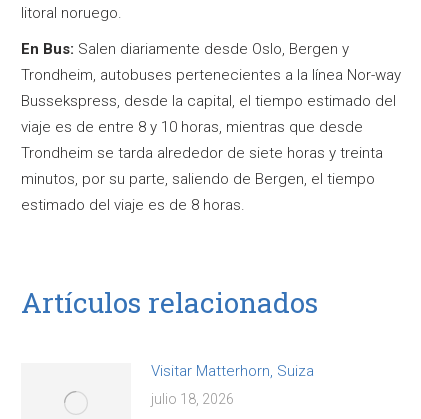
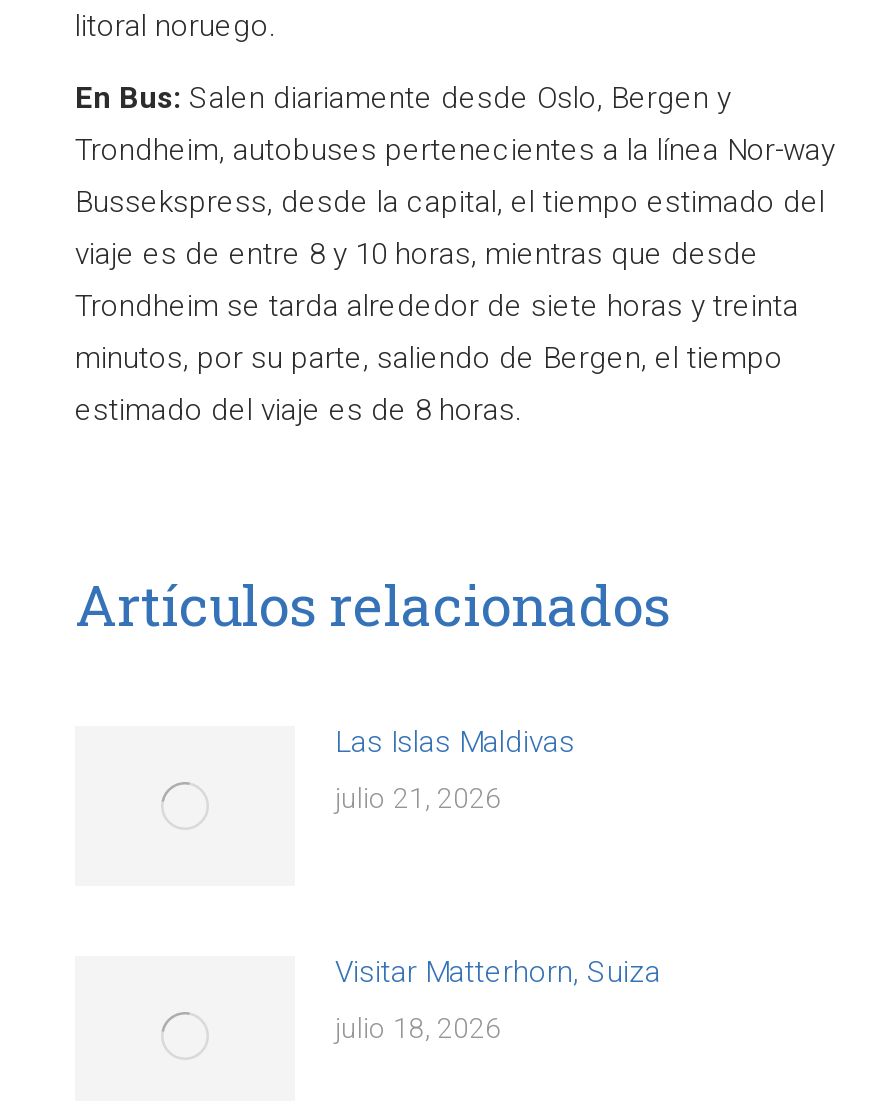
none -> [335,724,575,814] Las Islas Maldivas | julio 21, 2026

